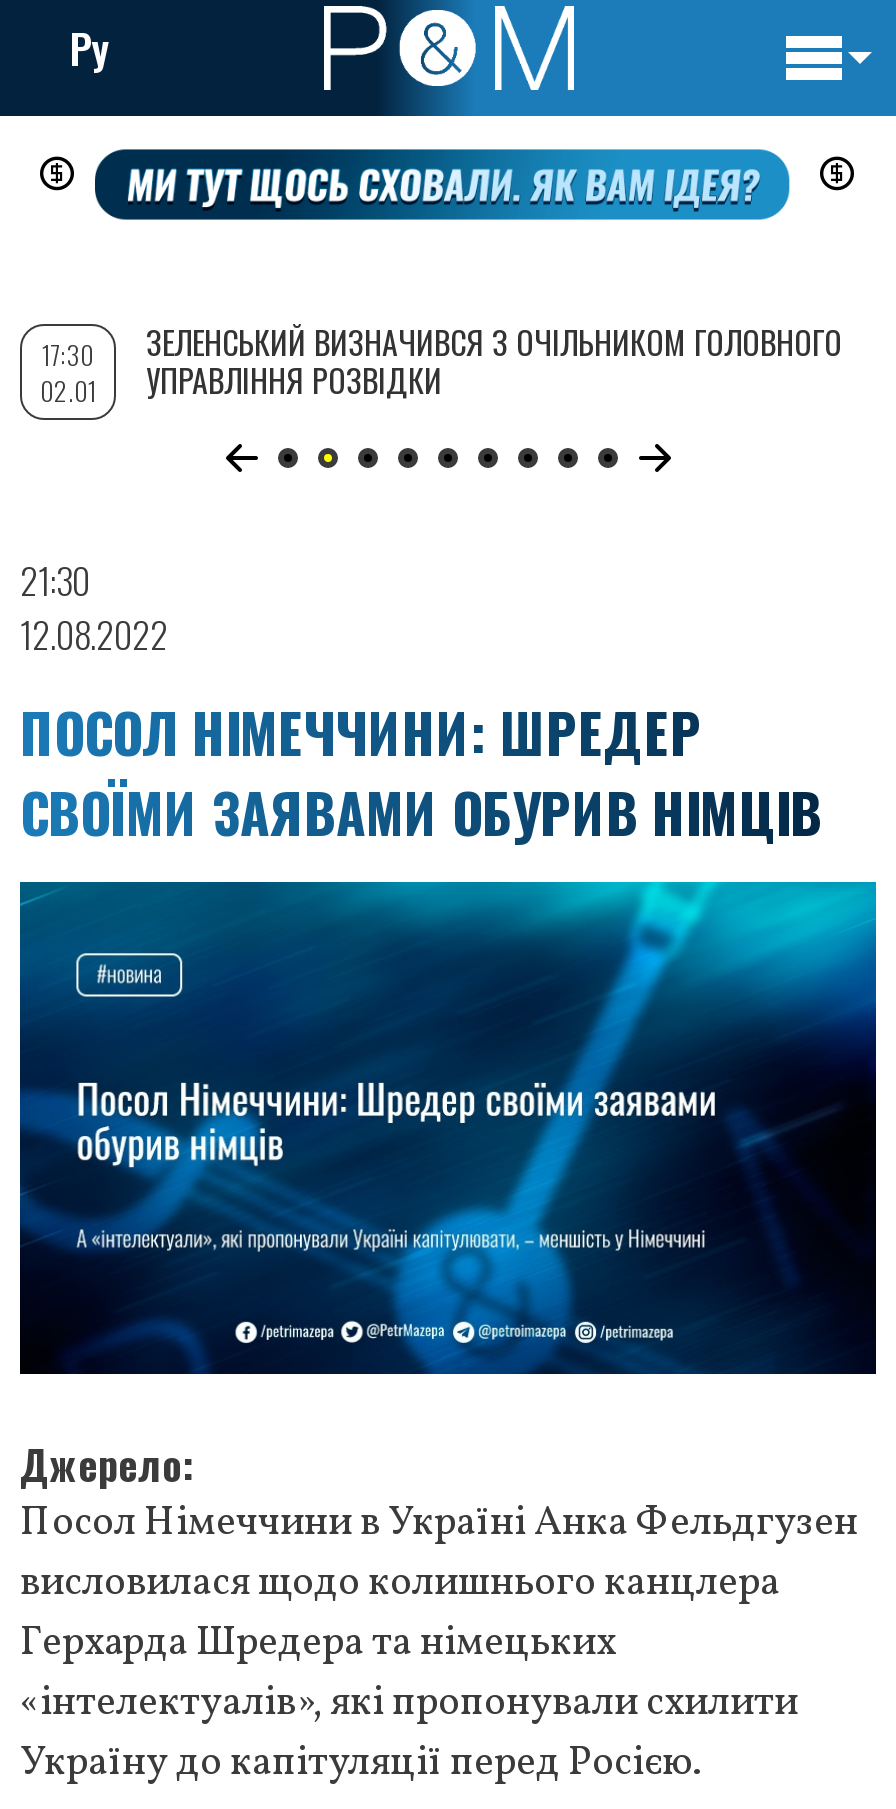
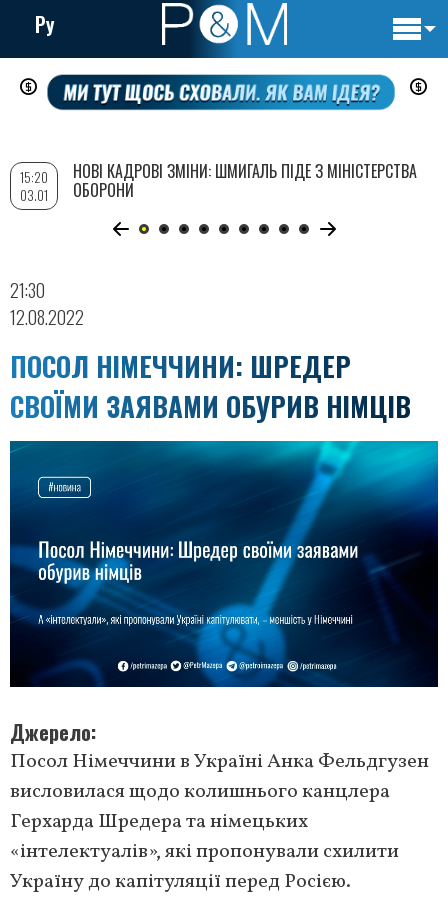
[146,317,842,403] ЗЕЛЕНСЬКИЙ ВИЗНАЧИВСЯ З ОЧІЛЬНИКОМ ГОЛОВНОГО | УПРАВЛІННЯ РОЗВІДКИ -> [73,159,417,202] НОВІ КАДРОВІ ЗМІНИ: ШМИГАЛЬ ПІДЕ З МІНІСТЕРСТВА | ОБОРОНИ
[40,333,96,409] 17:30 | 02.01 -> [20,167,48,205] 15:20 | 03.01

